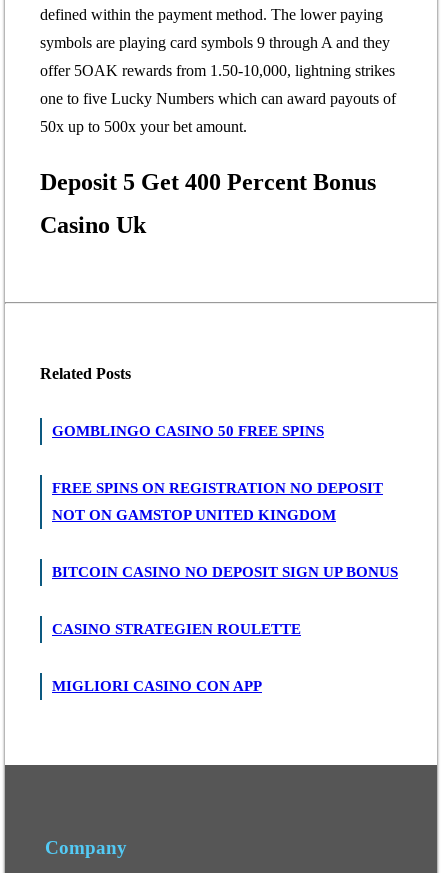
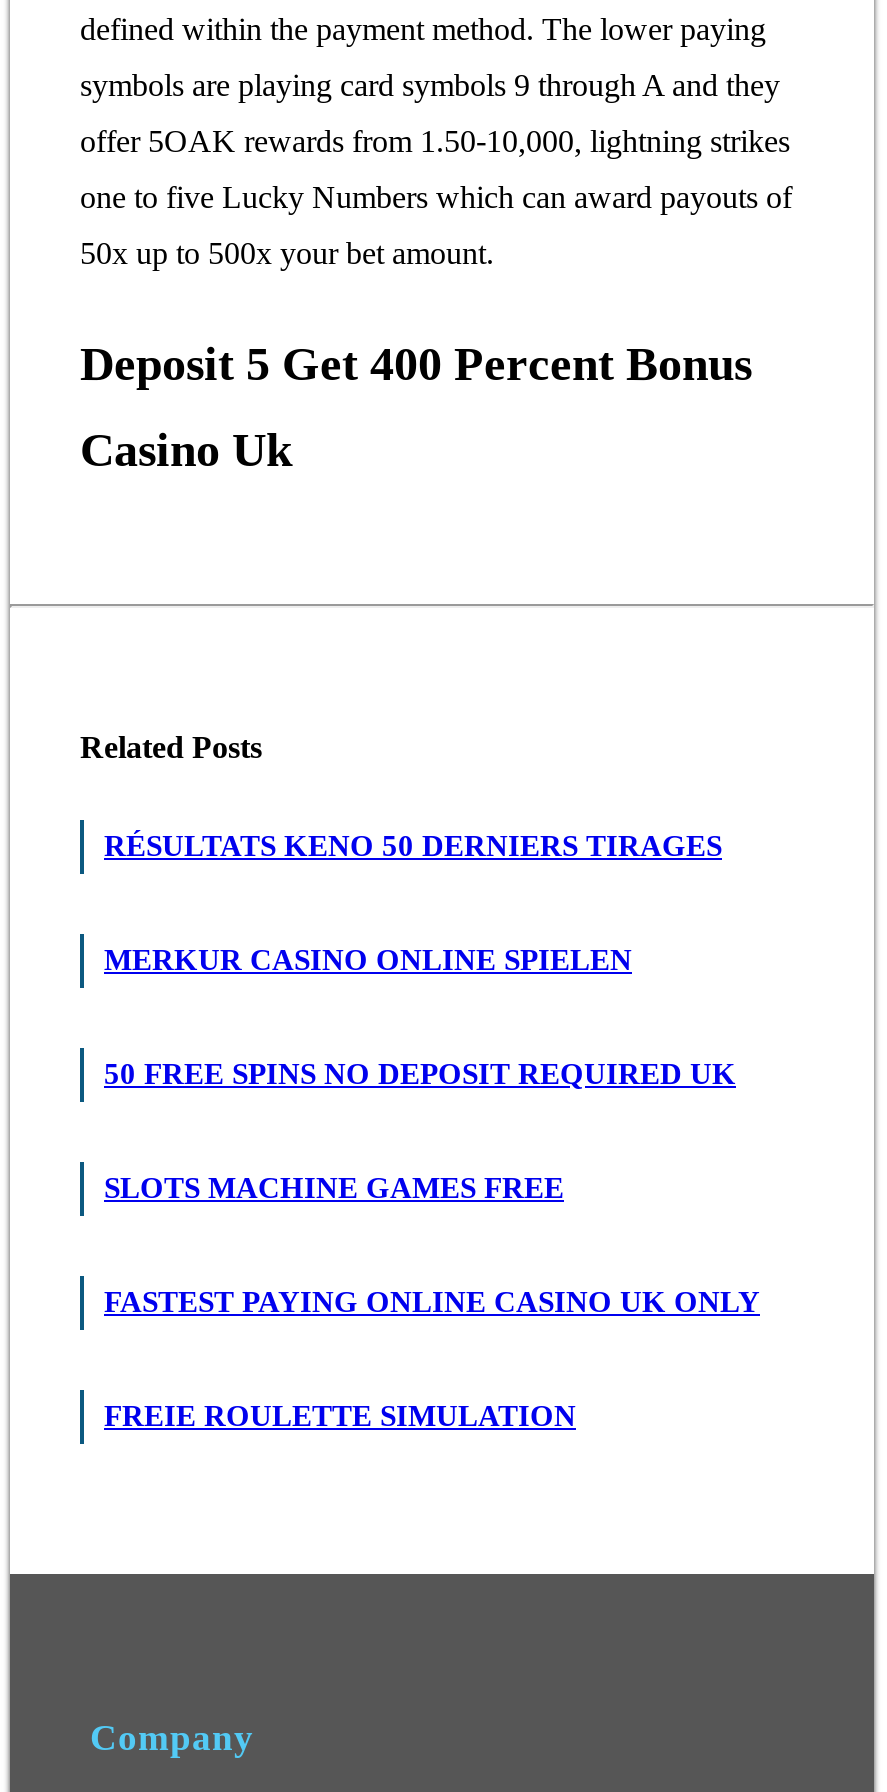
[52,423,324,439] GOMBLINGO CASINO 50 FREE SPINS -> [104,829,722,861] RÉSULTATS KENO 50 DERNIERS TIRAGES
[52,480,383,496] FREE SPINS ON REGISTRATION NO DEPOSIT -> [104,943,632,975] MERKUR CASINO ONLINE SPIELEN
[52,507,336,523] NOT ON GAMSTOP UNITED KINGDOM -> [104,1057,736,1089] 50 FREE SPINS NO DEPOSIT REQUIRED UK
[52,564,398,580] BITCOIN CASINO NO DEPOSIT SIGN UP BONUS -> [104,1171,564,1203] SLOTS MACHINE GAMES FREE
[52,621,301,637] CASINO STRATEGIEN ROULETTE -> [104,1285,760,1317] FASTEST PAYING ONLINE CASINO UK ONLY
[52,678,262,694] MIGLIORI CASINO CON APP -> [104,1399,576,1431] FREIE ROULETTE SIMULATION

